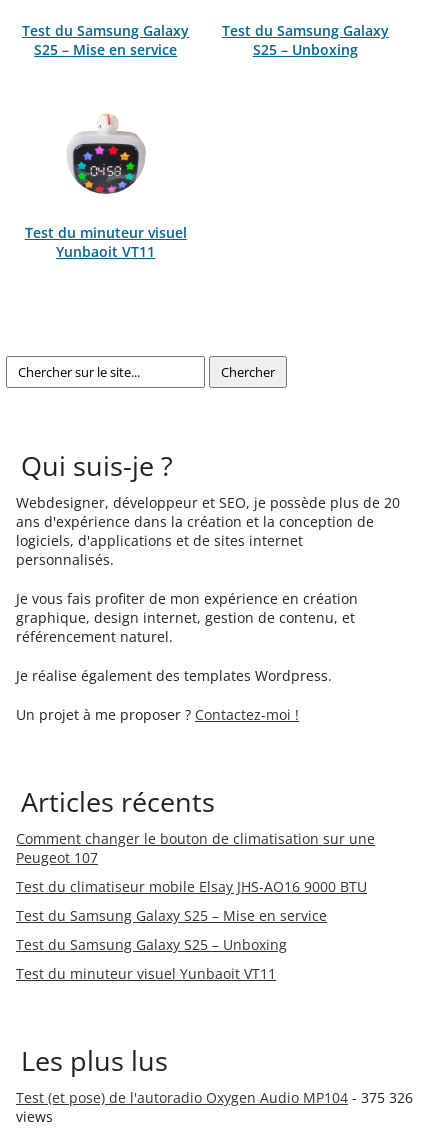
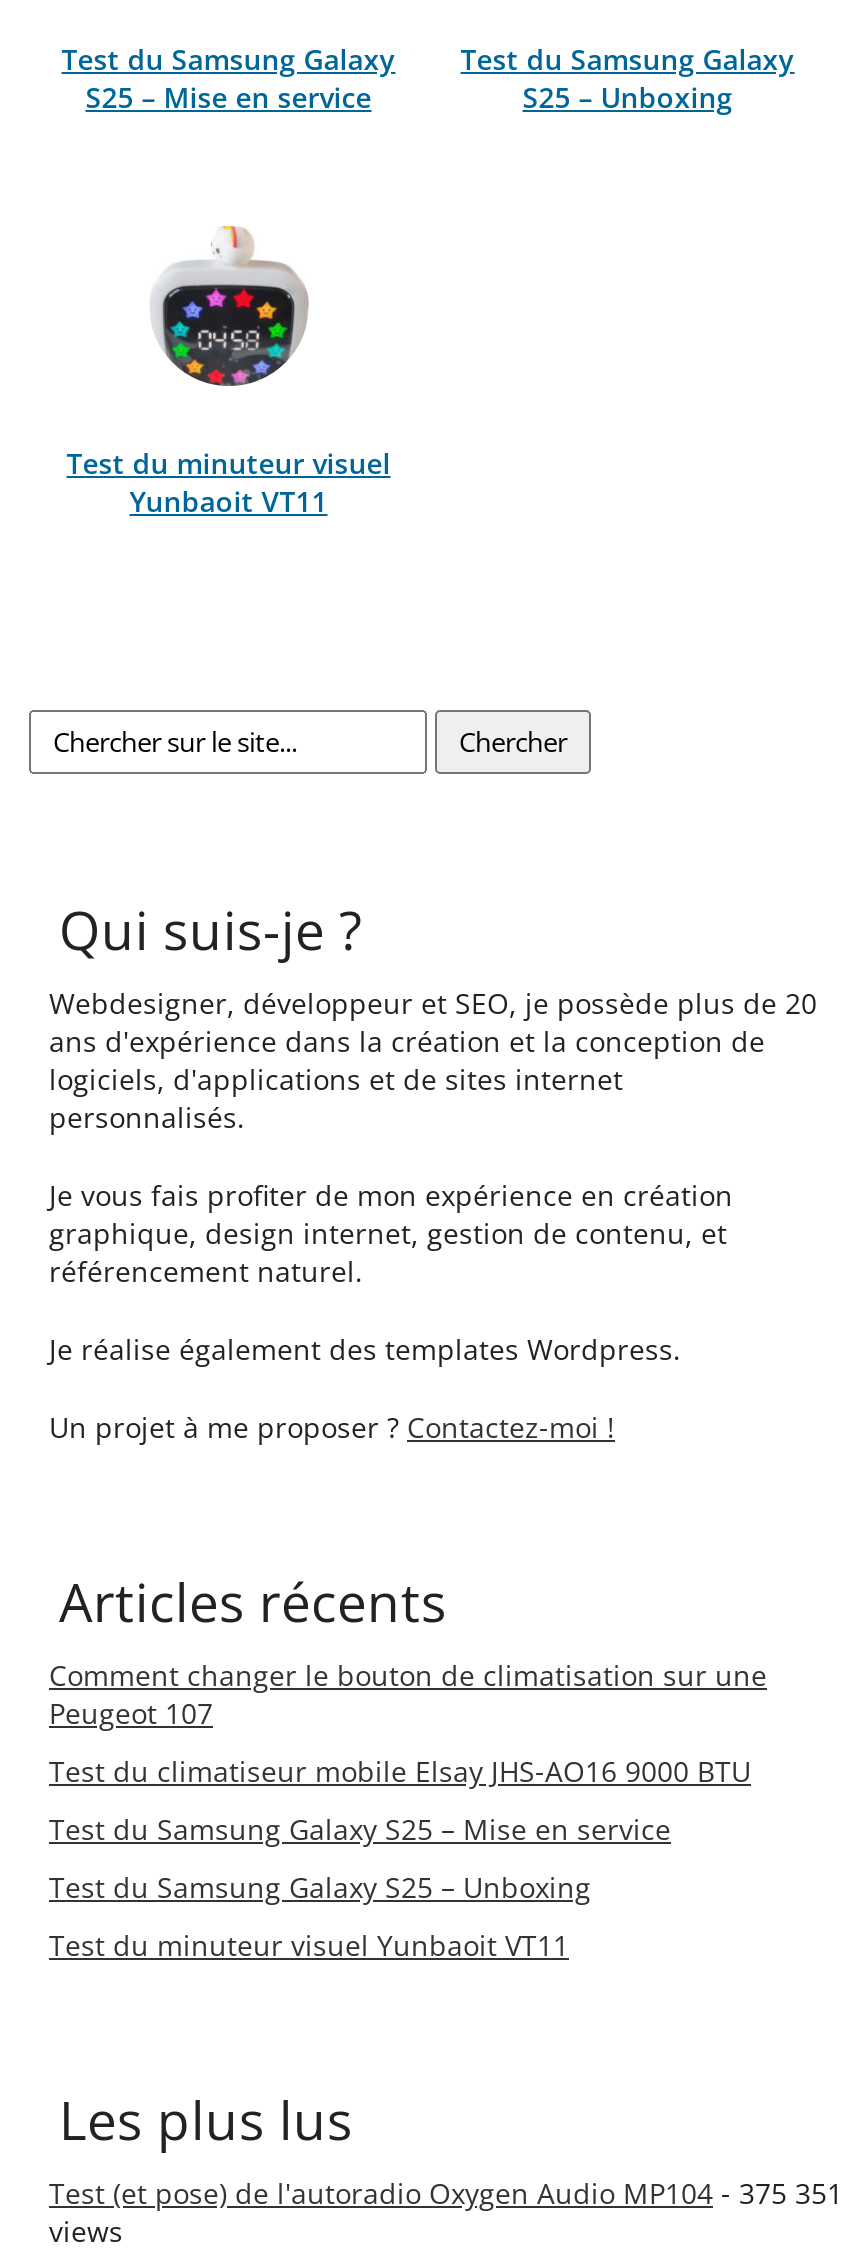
[16,1088,413,1107] Test (et pose) de l'autoradio Oxygen Audio MP104 - 375 326 -> [49,2174,843,2212] Test (et pose) de l'autoradio Oxygen Audio MP104 - 375 351

